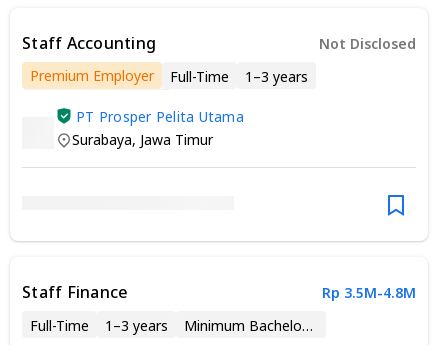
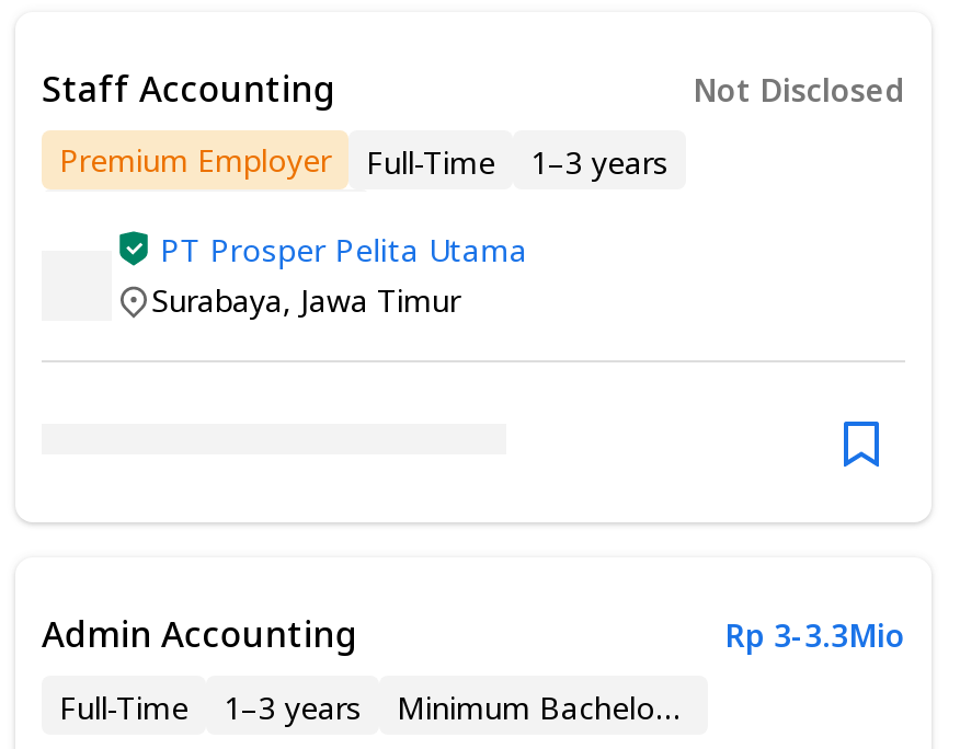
[22,281,416,303] Staff Finance | Rp 3.5M-4.8M -> [42,610,905,659] Admin Accounting | Rp 3-3.3Mio

